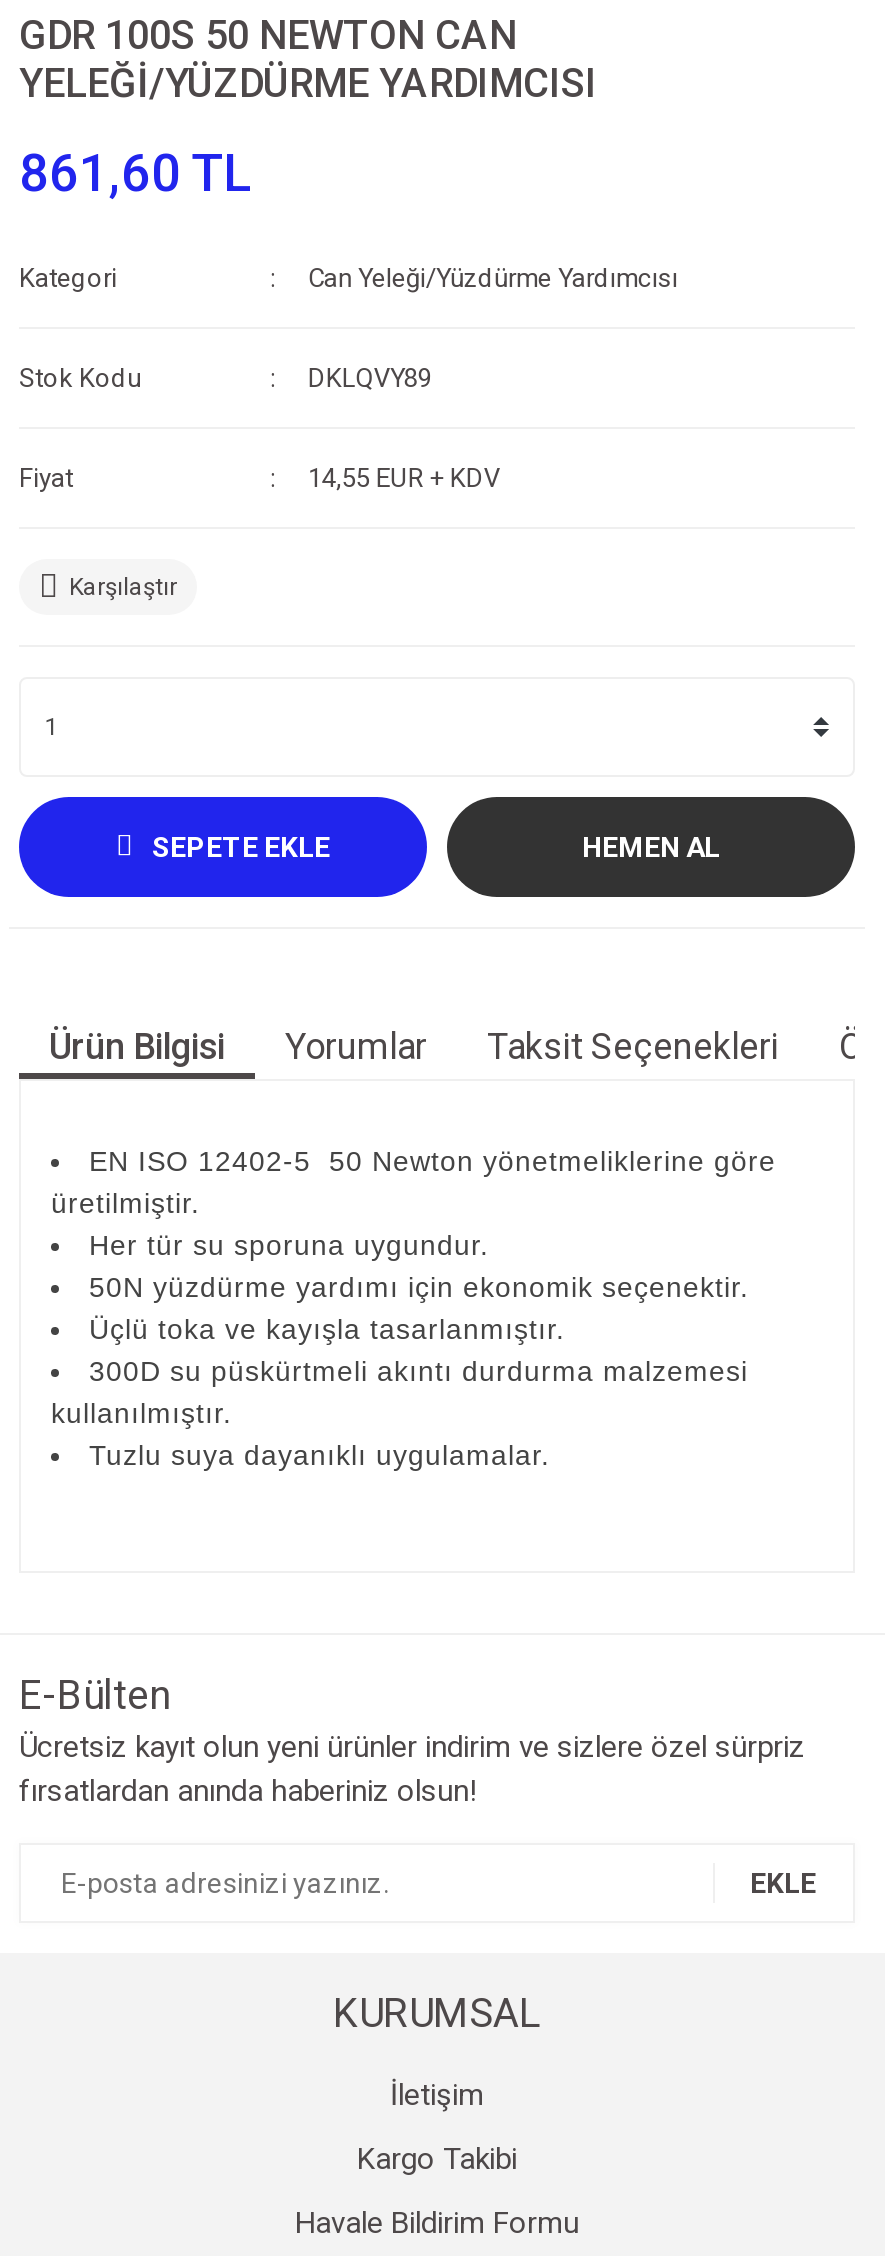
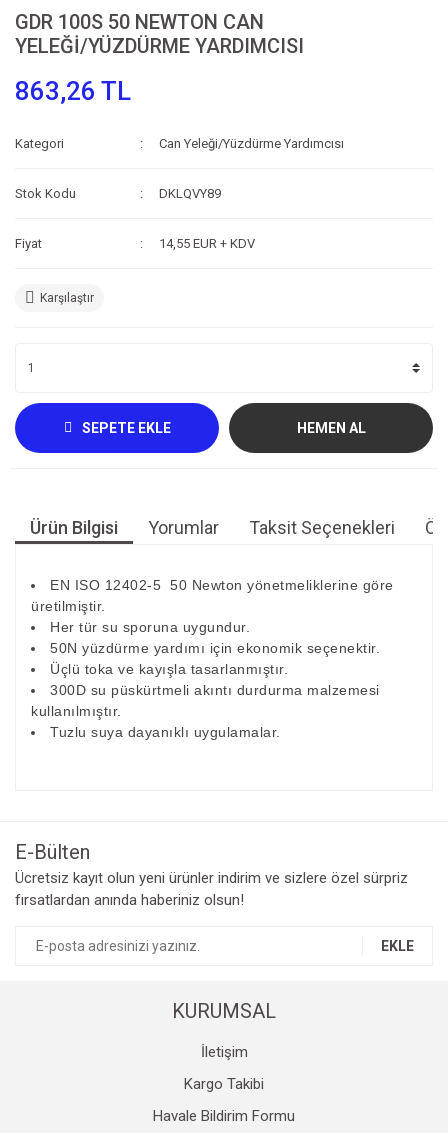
[19,143,251,203] 861,60 TL -> [15,76,131,106] 863,26 TL

